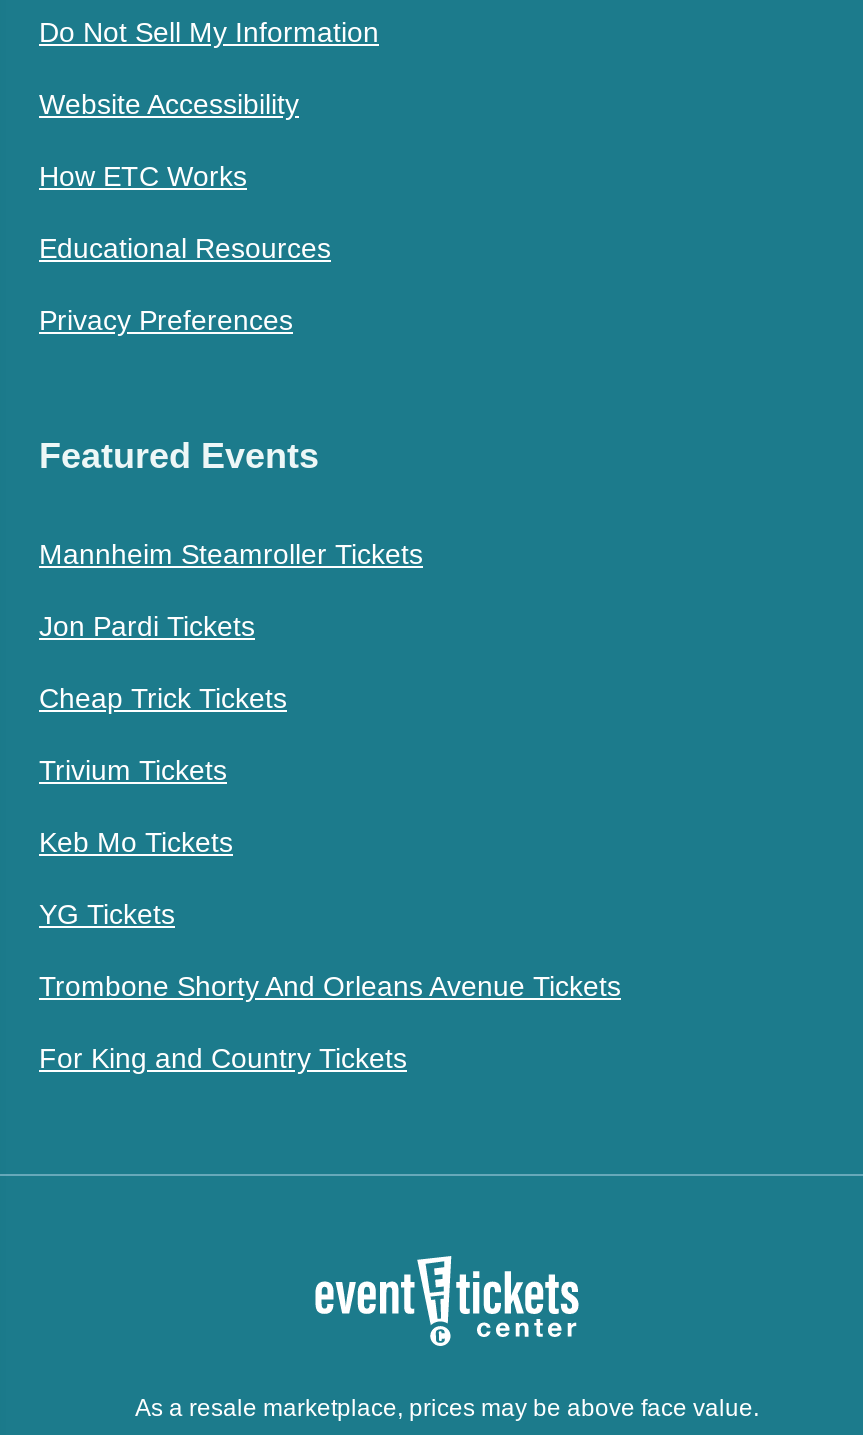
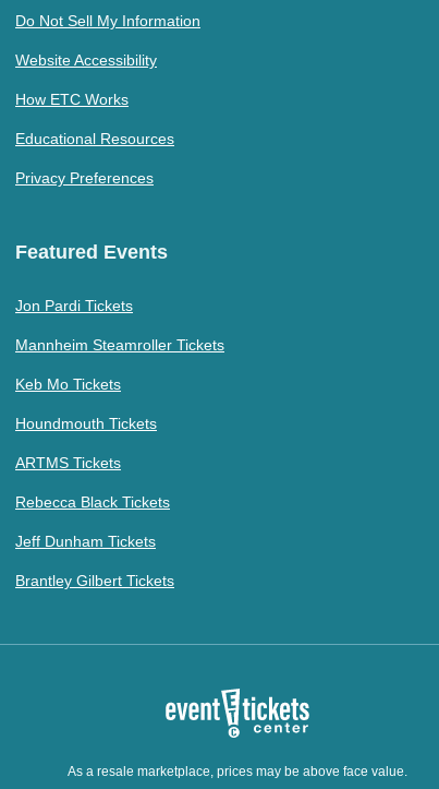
moved [39,537,423,569] -> [15,336,224,353]: Mannheim Steamroller Tickets
moved [39,609,255,641] -> [15,296,133,314]: Jon Pardi Tickets
[39,681,287,785] Cheap Trick Tickets | Trivium Tickets -> none
moved [39,825,233,857] -> [15,375,121,392]: Keb Mo Tickets
[39,897,621,1073] YG Tickets | Trombone Shorty And Orleans Avenue Tickets | For King and Country Tickets -> [15,414,174,589] Houndmouth Tickets | ARTMS Tickets | Rebecca Black Tickets | Jeff Dunham Tickets | Brantley Gilbert Tickets

